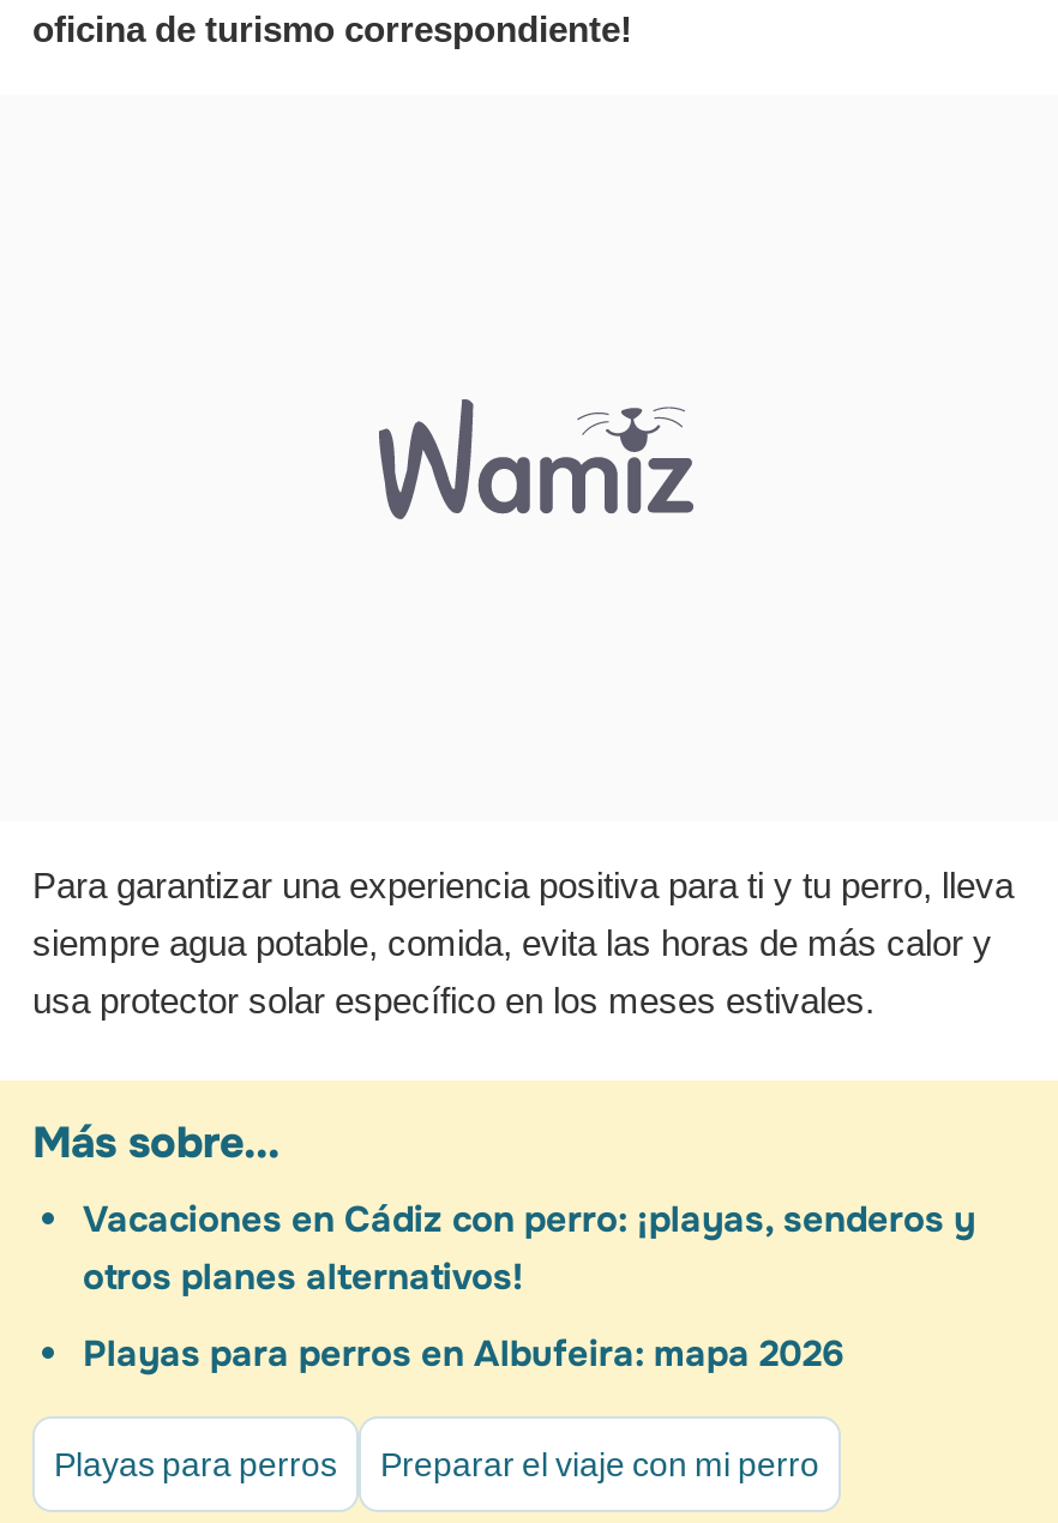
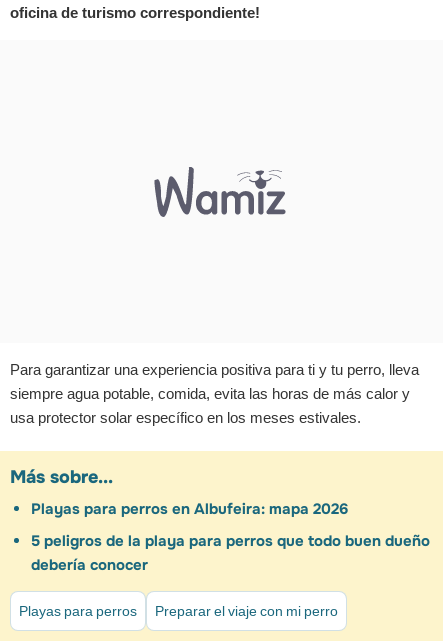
[83,1197,975,1302] Vacaciones en Cádiz con perro: ¡playas, senderos y | otros planes alternativos! -> none
moved [83,1331,843,1379] -> [31,499,348,519]: Playas para perros en Albufeira: mapa 2026
none -> [31,531,430,575] 5 peligros de la playa para perros que todo buen dueño | debería conocer

